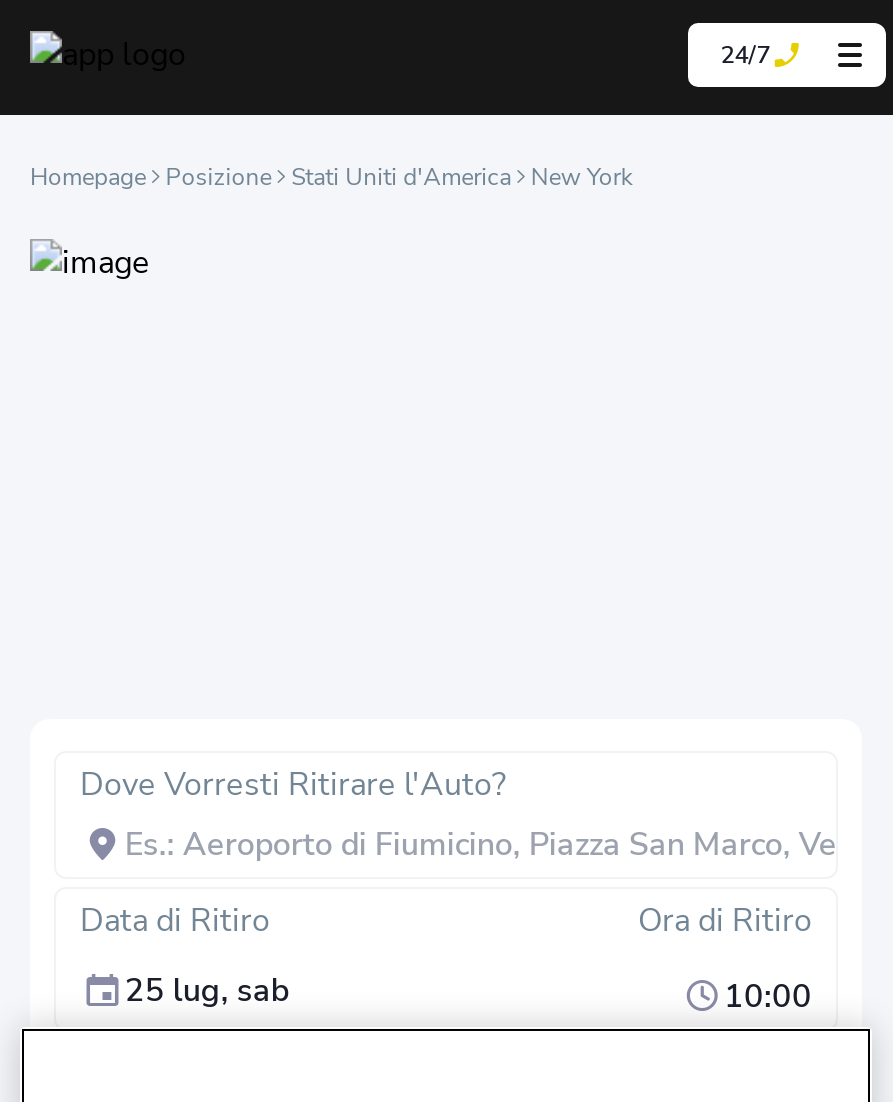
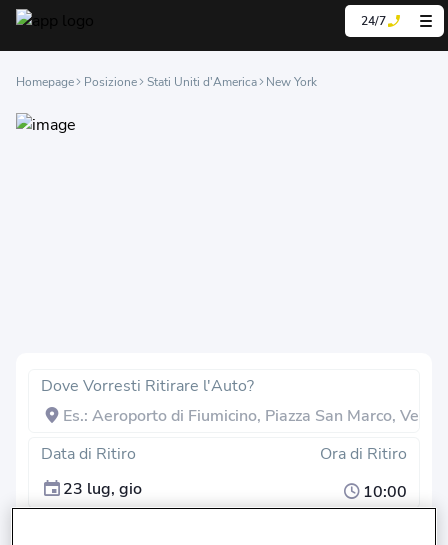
[125,969,289,1013] 25 lug, sab -> [63,478,142,500] 23 lug, gio

